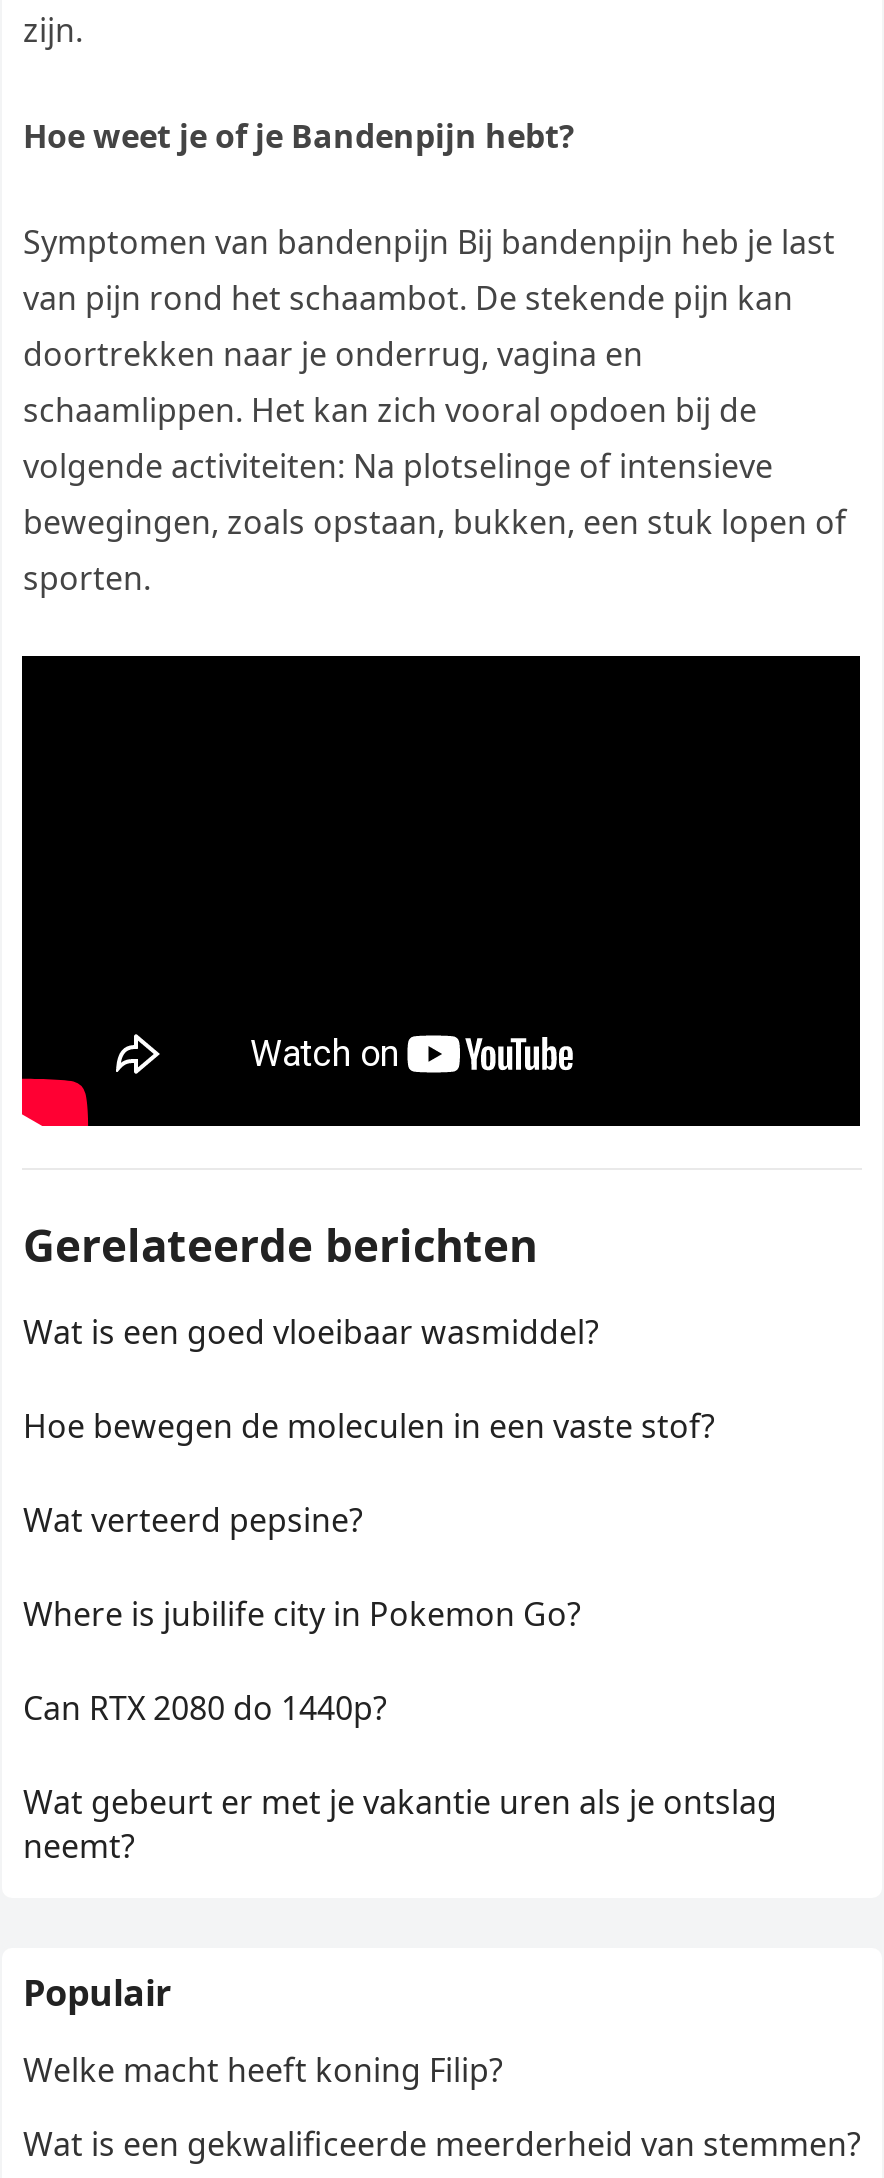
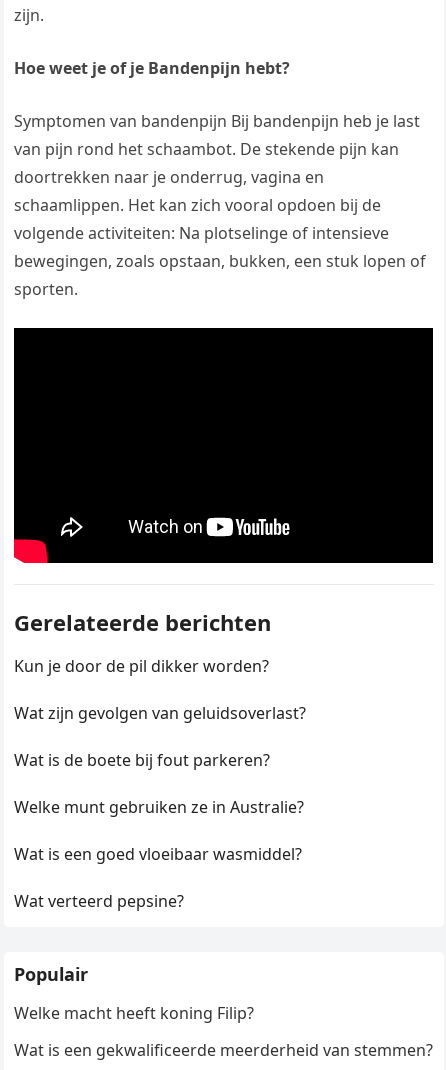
none -> [14,655,306,818] Kun je door de pil dikker worden? | Wat zijn gevolgen van geluidsoverlast? | Wat is de boete bij fout parkeren? | Welke munt gebruiken ze in Australie?
moved [23,1310,599,1354] -> [14,843,302,865]: Wat is een goed vloeibaar wasmiddel?
[23,1404,715,1448] Hoe bewegen de moleculen in een vaste stof? -> none
moved [23,1498,363,1542] -> [14,890,184,912]: Wat verteerd pepsine?
[23,1592,777,1868] Where is jubilife city in Pokemon Go? | Can RTX 2080 do 1440p? | Wat gebeurt er met je vakantie uren als je ontslag | neemt? -> none

